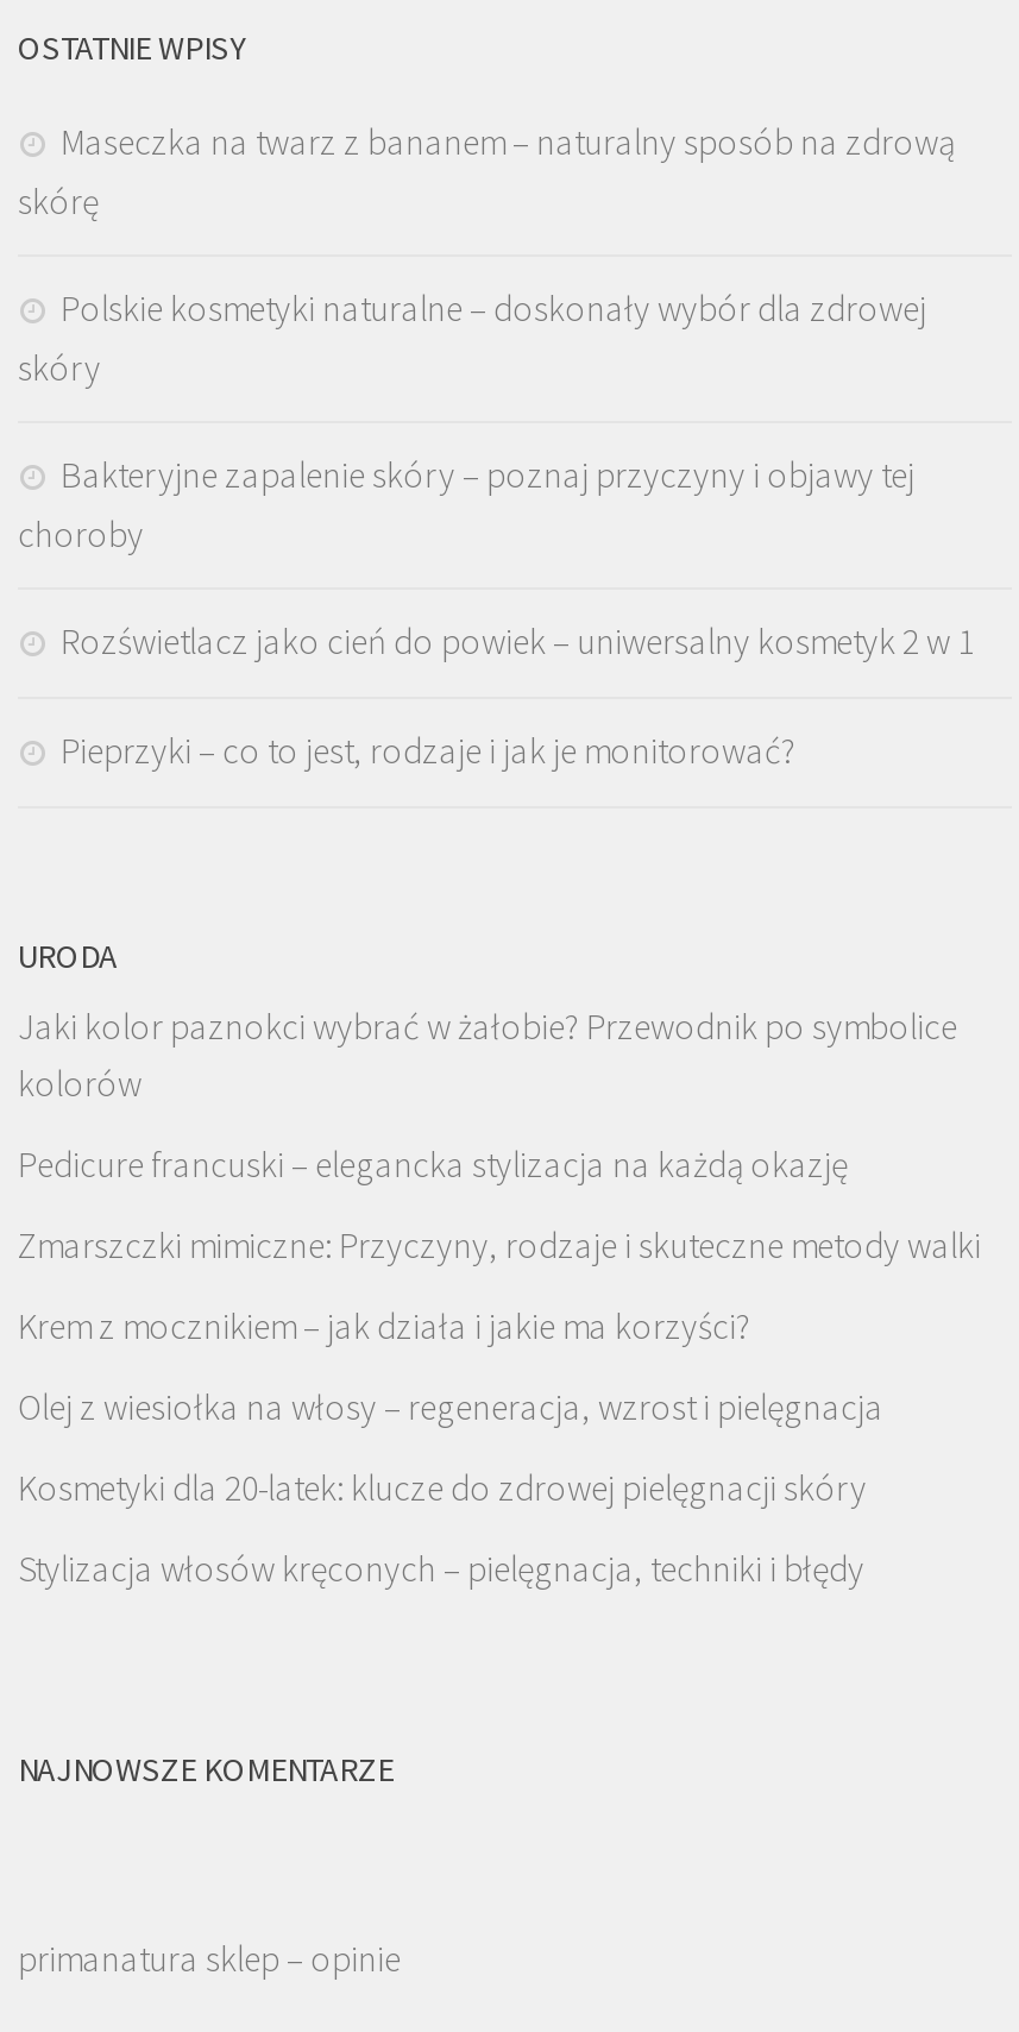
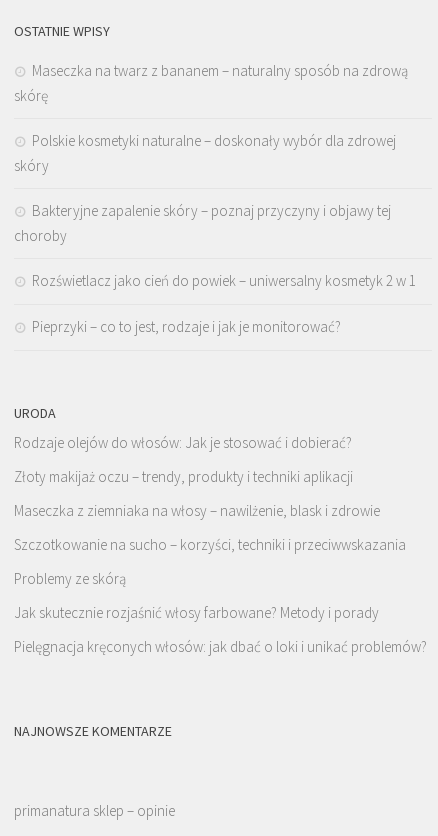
[18,1005,957,1107] Jaki kolor paznokci wybrać w żałobie? Przewodnik po symbolice | kolorów -> [14,433,352,452] Rodzaje olejów do włosów: Jak je stosować i dobierać?
[18,1143,848,1188] Pedicure francuski – elegancka stylizacja na każdą okazję -> [14,467,353,486] Złoty makijaż oczu – trendy, produkty i techniki aplikacji
[18,1223,981,1269] Zmarszczki mimiczne: Przyczyny, rodzaje i skuteczne metody walki -> [14,501,380,520] Maseczka z ziemniaka na włosy – nawilżenie, blask i zdrowie
[18,1304,750,1350] Krem z mocznikiem – jak działa i jakie ma korzyści? -> [14,535,406,554] Szczotkowanie na sucho – korzyści, techniki i przeciwwskazania
[18,1385,883,1430] Olej z wiesiołka na włosy – regeneracja, wzrost i pielęgnacja -> [14,569,126,588] Problemy ze skórą
[18,1466,867,1511] Kosmetyki dla 20-latek: klucze do zdrowej pielęgnacji skóry -> [14,603,379,622] Jak skutecznie rozjaśnić włosy farbowane? Metody i porady
[18,1547,864,1592] Stylizacja włosów kręconych – pielęgnacja, techniki i błędy -> [14,637,427,656] Pielęgnacja kręconych włosów: jak dbać o loki i unikać problemów?

